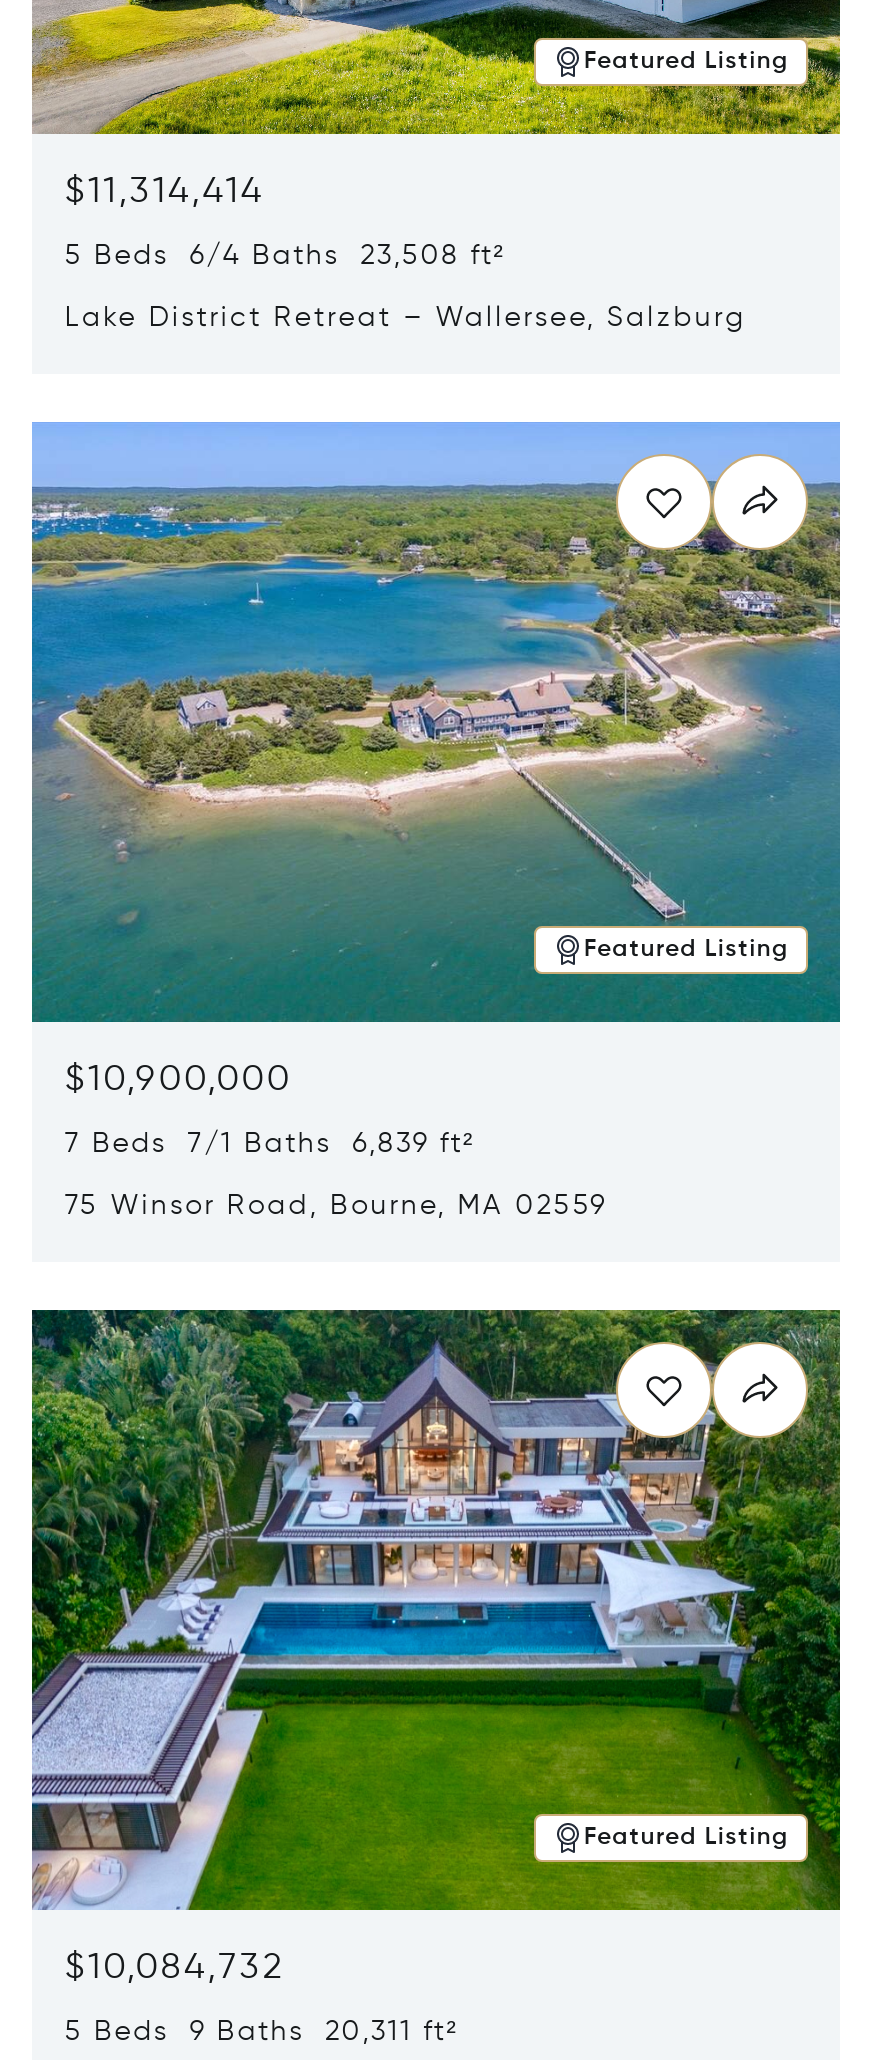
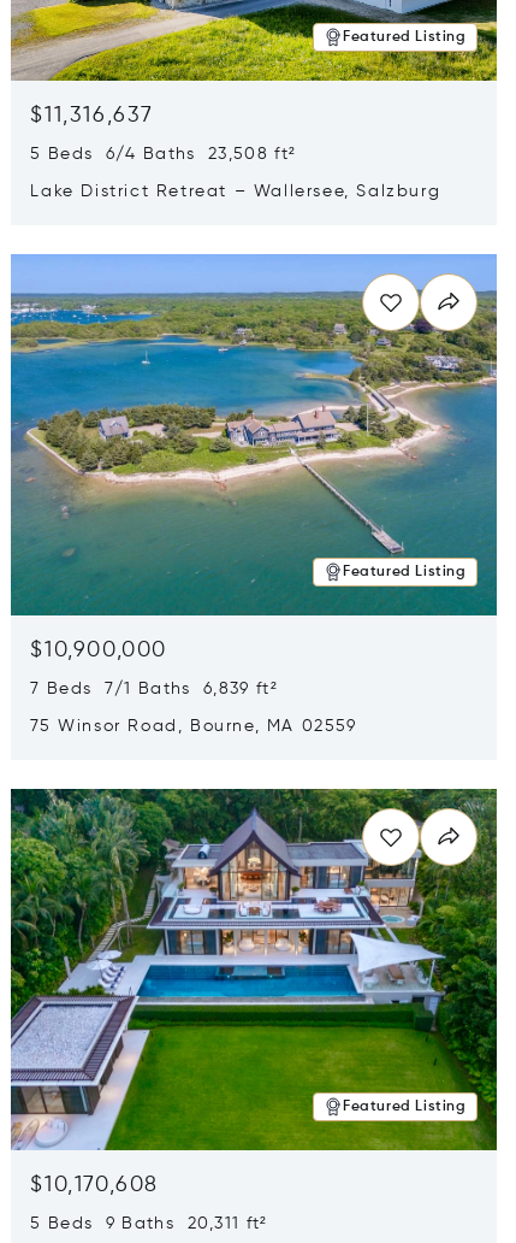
[65,174,264,210] $11,314,414 -> [31,105,154,126] $11,316,637
[65,1950,284,1986] $10,084,732 -> [31,1174,159,1196] $10,170,608

